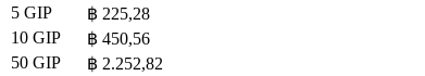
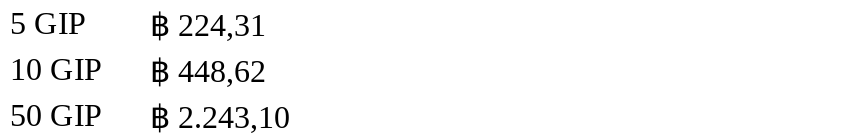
[11,3,150,22] 5 GIP ฿ 225,28 -> [10,5,266,41] 5 GIP ฿ 224,31
[11,28,150,47] 10 GIP ฿ 450,56 -> [10,51,266,87] 10 GIP ฿ 448,62
[11,53,163,72] 50 GIP ฿ 2.252,82 -> [10,97,290,133] 50 GIP ฿ 2.243,10

